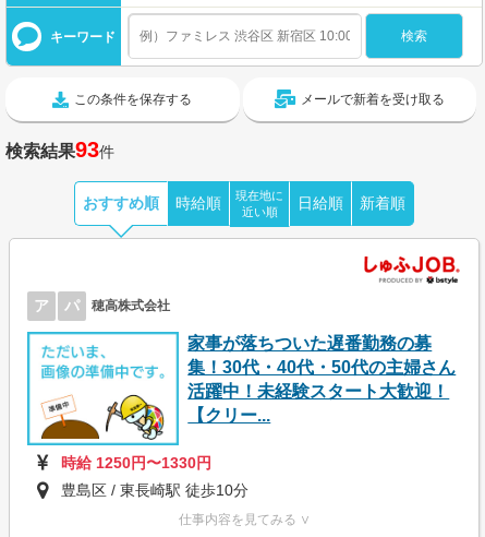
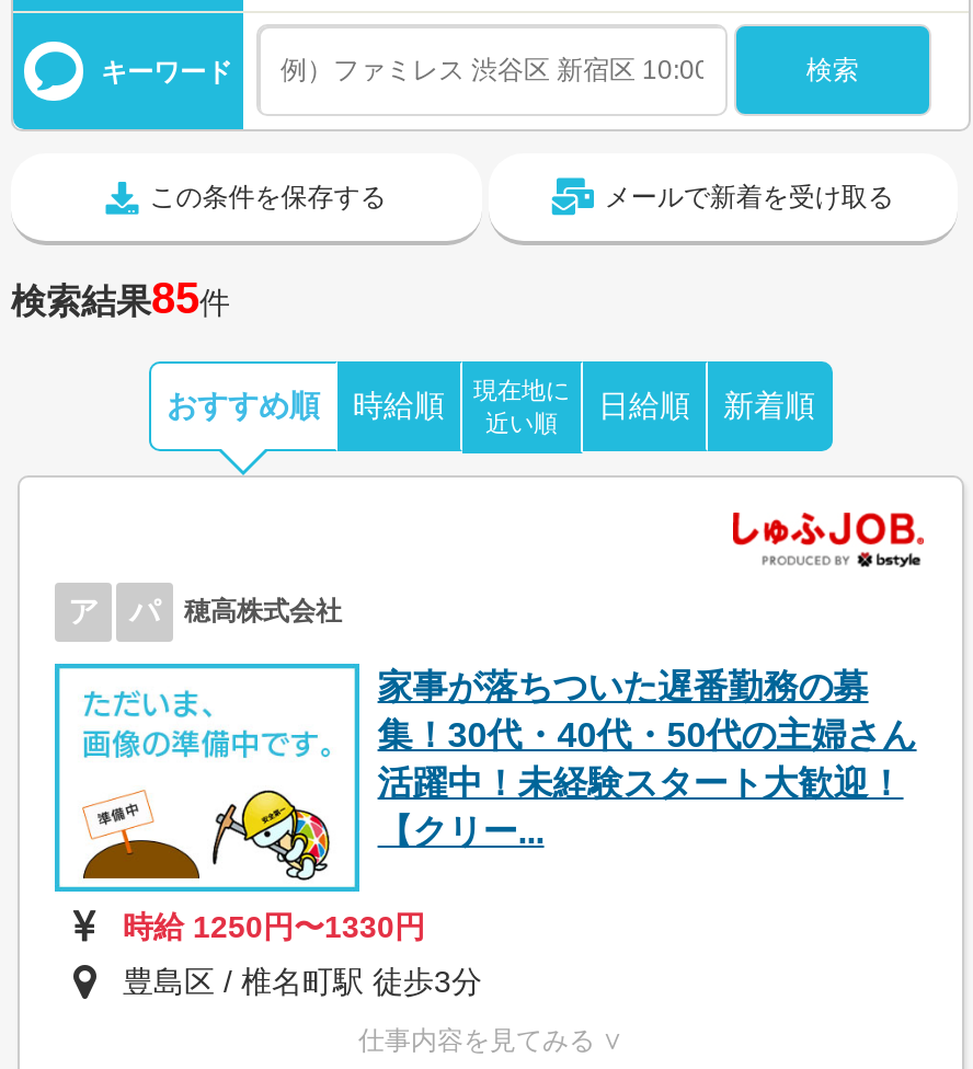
[5,137,114,161] 検索結果93件 -> [11,273,230,321] 検索結果85件
[61,481,248,499] 豊島区 / 東長崎駅 徒歩10分 -> [123,964,482,999] 豊島区 / 椎名町駅 徒歩3分

